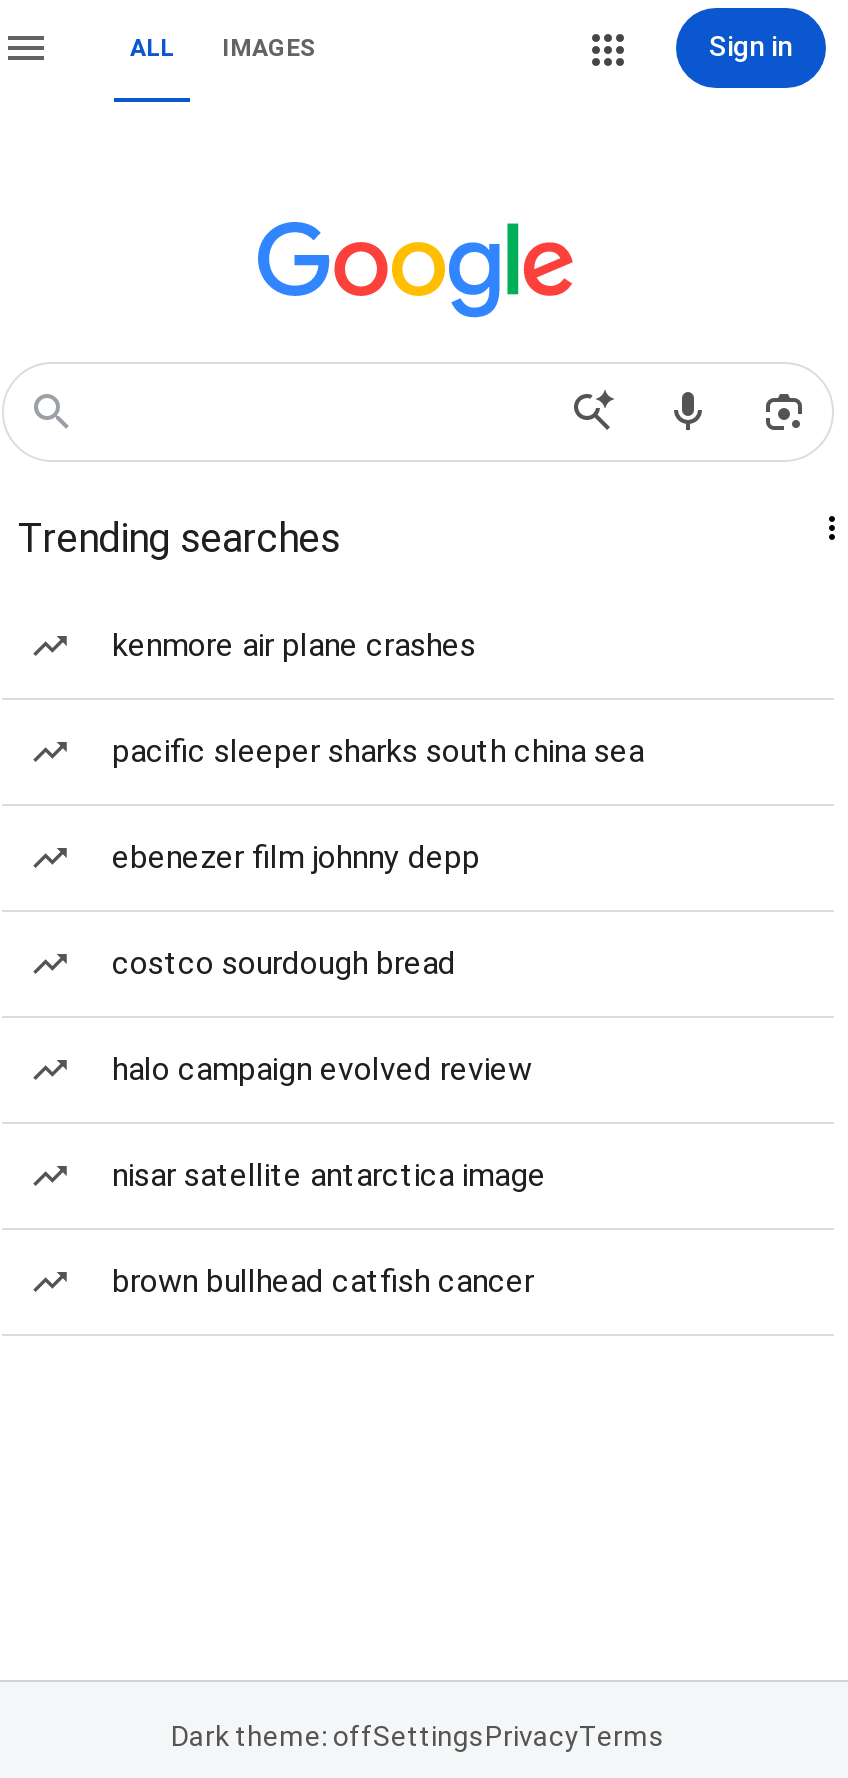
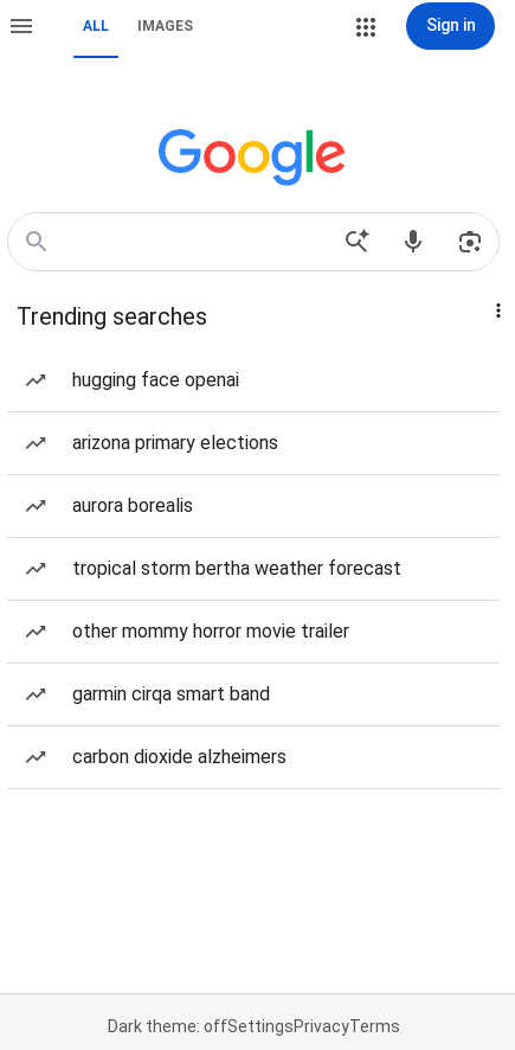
[112,626,476,664] kenmore air plane crashes -> [72,369,239,391] hugging face openai
[112,732,644,770] pacific sleeper sharks south china sea -> [72,431,278,454] arizona primary elections
[112,838,480,876] ebenezer film johnny depp -> [72,494,193,517] aurora borealis
[112,944,456,982] costco sourdough bread -> [72,557,401,580] tropical storm bertha weather forecast
[112,1050,532,1088] halo campaign evolved review -> [72,620,349,642] other mommy horror movie trailer
[112,1156,546,1194] nisar satellite antarctica image -> [72,683,270,705] garmin cirqa smart band
[112,1262,534,1300] brown bullhead catfish cancer -> [72,745,287,768] carbon dioxide alzheimers

